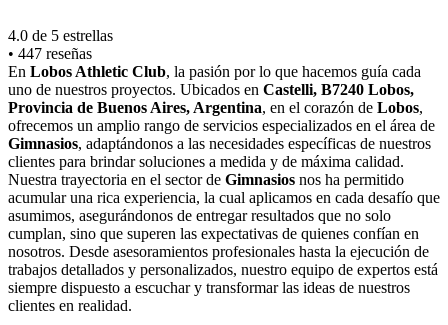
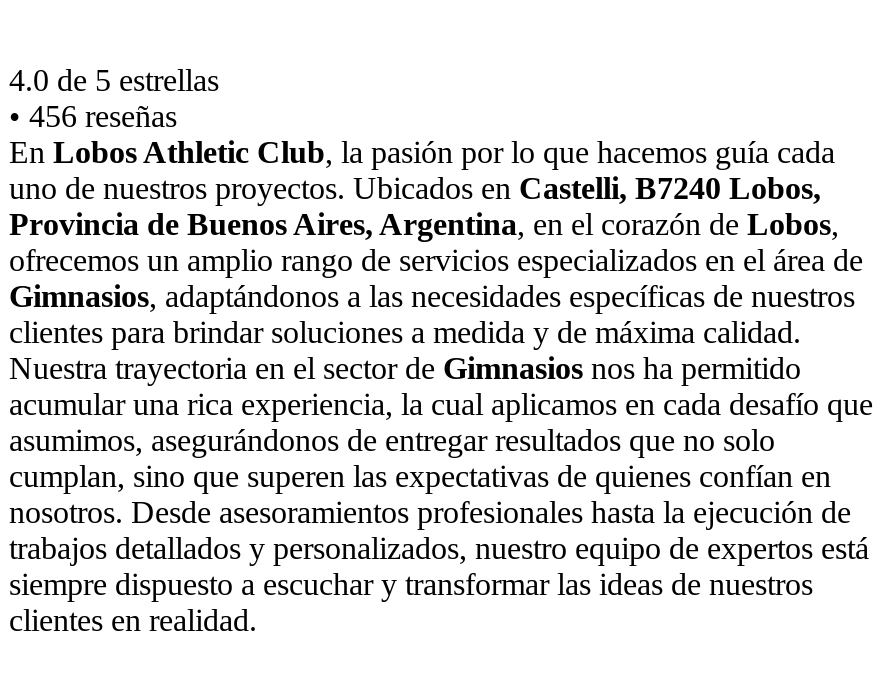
[8,45,92,62] • 447 reseñas -> [9,98,177,132] • 456 reseñas

